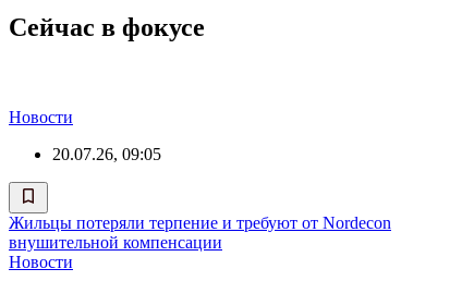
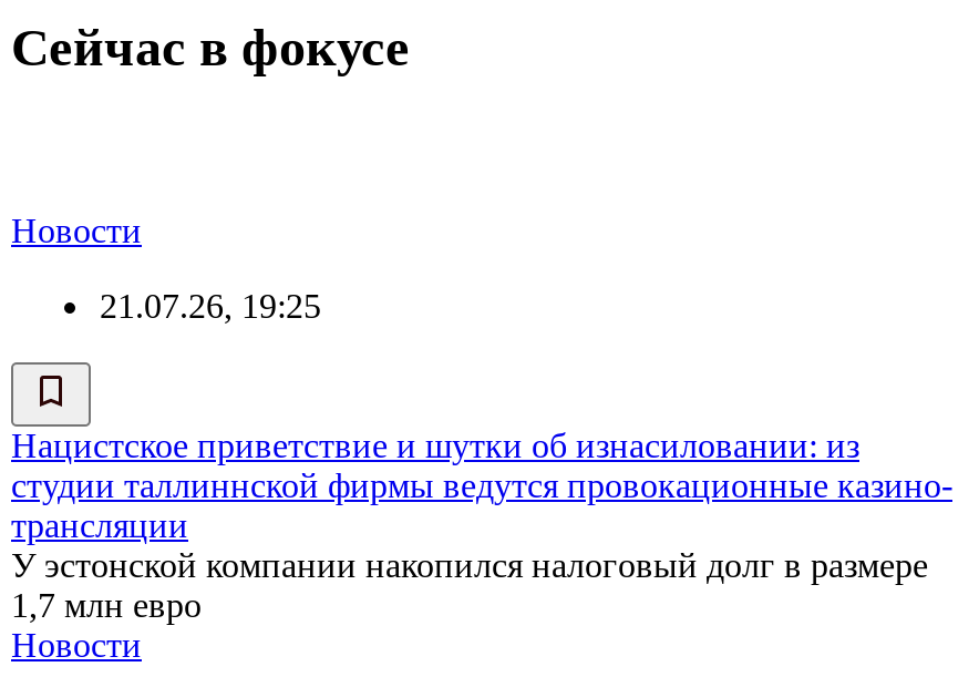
[52,145,161,163] 20.07.26, 09:05 -> [100,287,321,325] 21.07.26, 19:25
[9,214,391,252] Жильцы потеряли терпение и требуют от Nordecon | внушительной компенсации -> [11,427,952,624] Нацистское приветствие и шутки об изнасиловании: из | студии таллиннской фирмы ведутся провокационные казино- | трансляции | У эстонской компании накопился налоговый долг в размере | 1,7 млн евро

